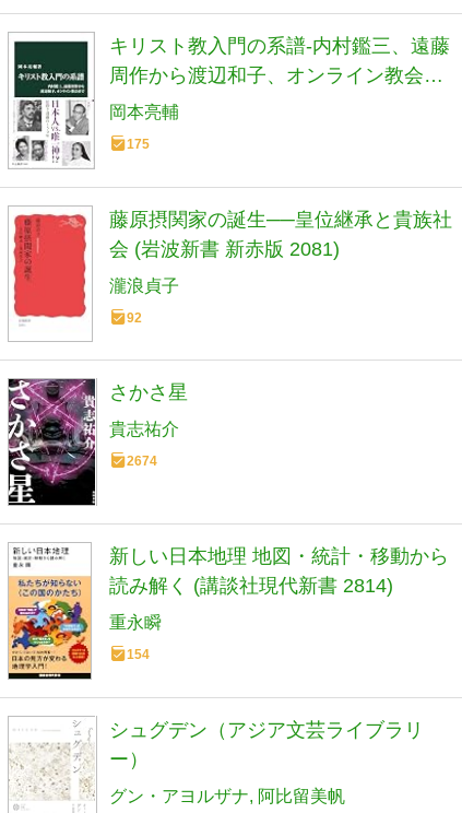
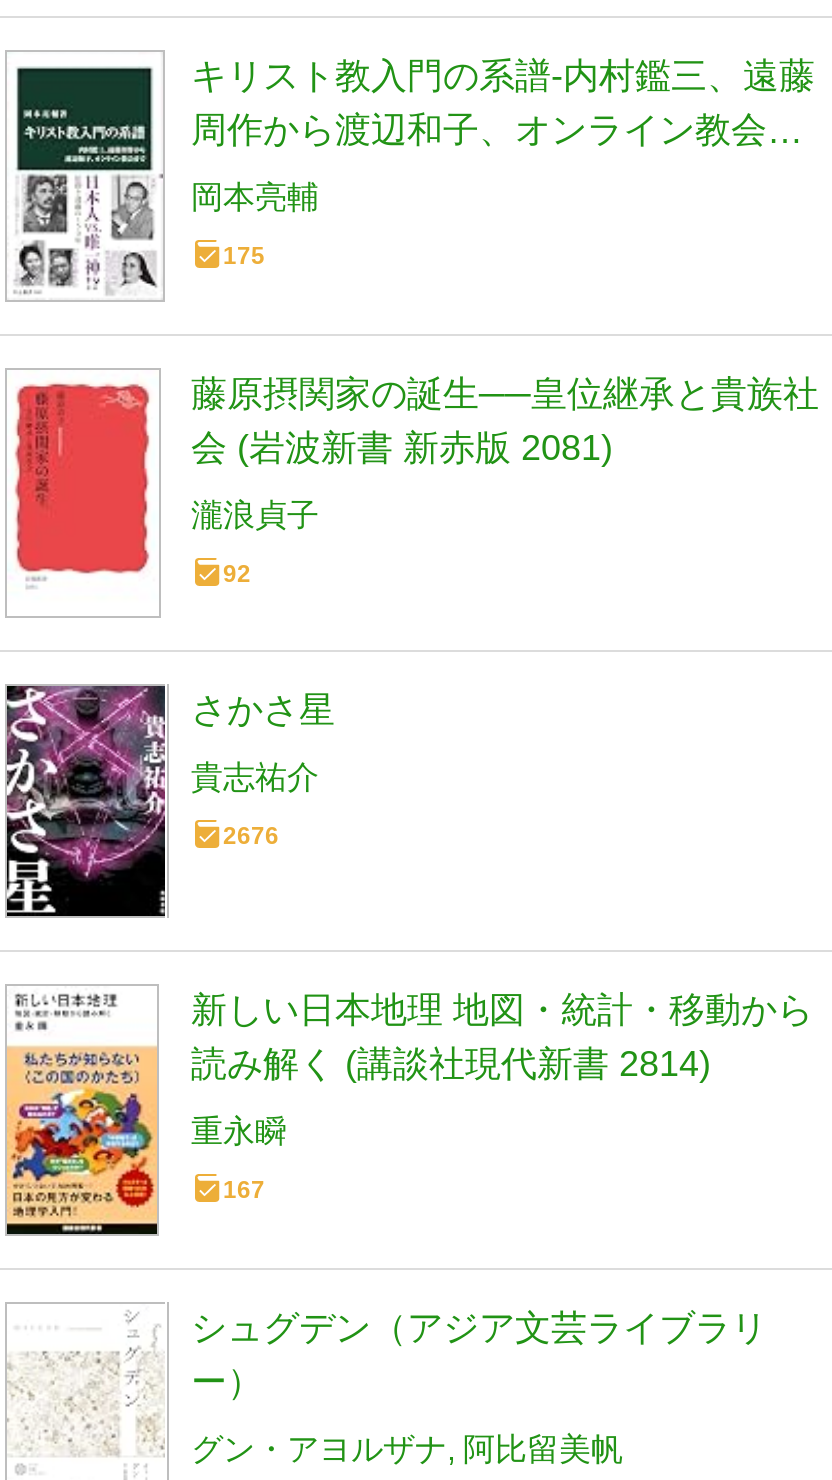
[127,453,157,469] 2674 -> [223,822,279,850] 2676
[127,647,150,663] 154 -> [223,1177,265,1205] 167

